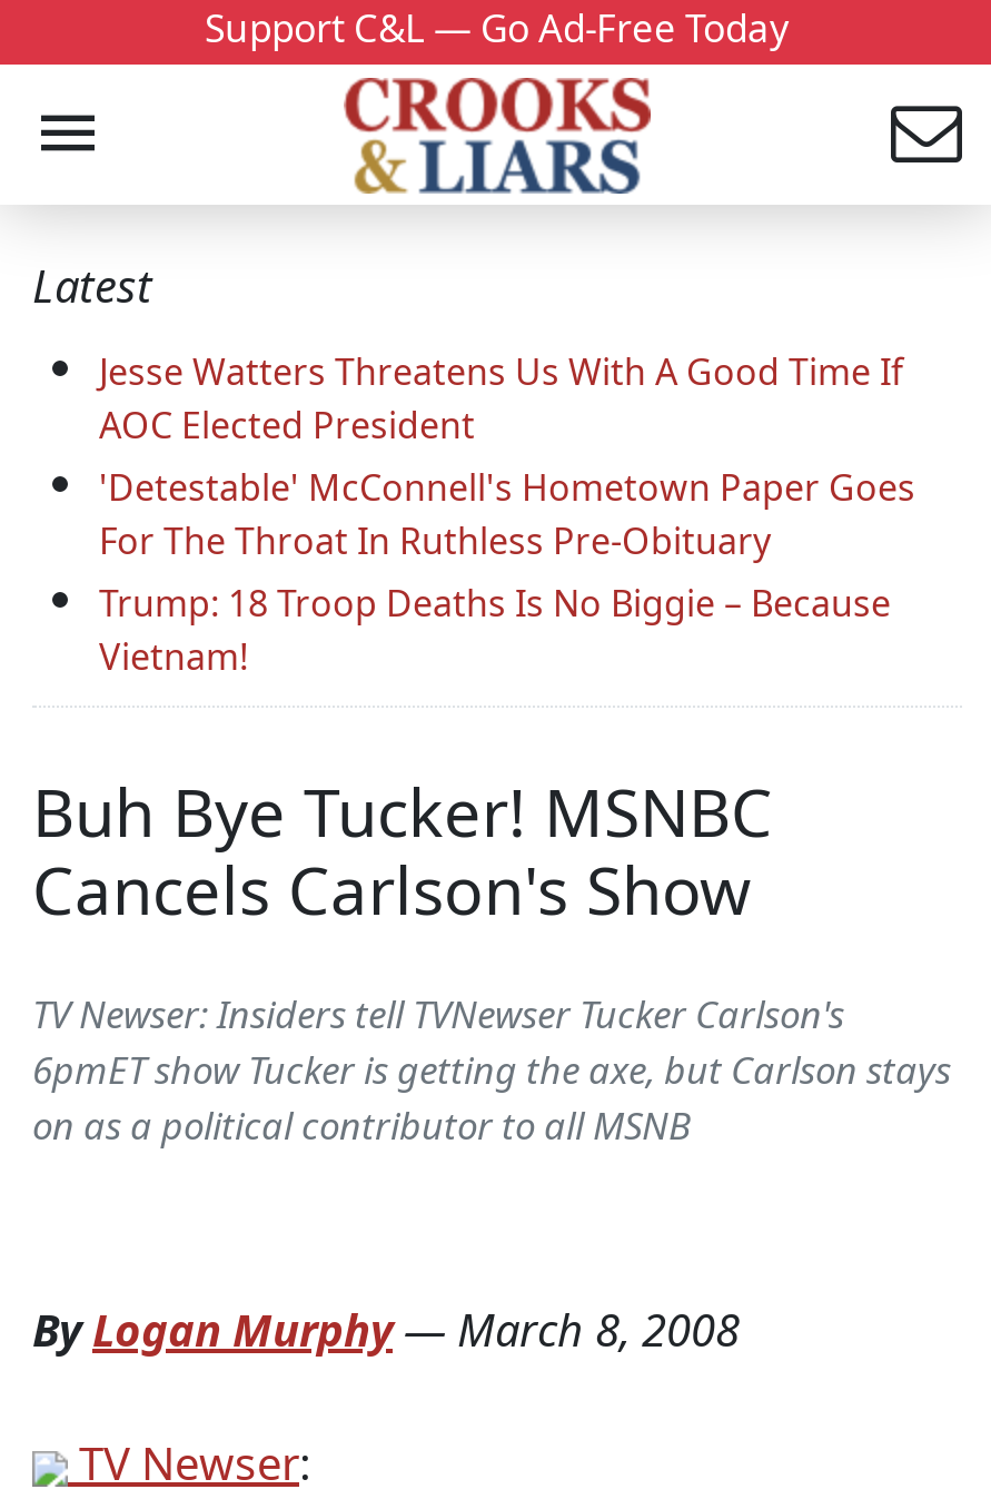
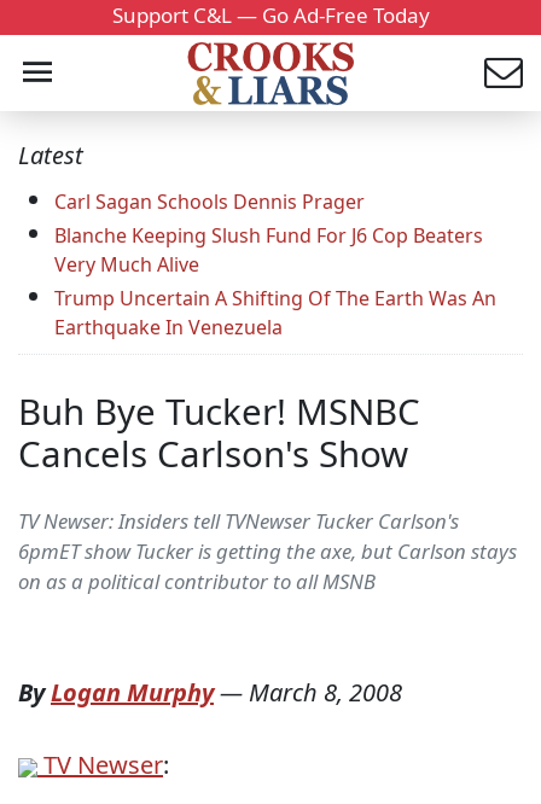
[99,348,915,682] Jesse Watters Threatens Us With A Good Time If | AOC Elected President | 'Detestable' McConnell's Hometown Paper Goes | For The Throat In Ruthless Pre-Obituary | Trump: 18 Troop Deaths Is No Biggie – Because | Vietnam! -> [54,189,496,341] Carl Sagan Schools Dennis Prager | Blanche Keeping Slush Fund For J6 Cop Beaters | Very Much Alive | Trump Uncertain A Shifting Of The Earth Was An | Earthquake In Venezuela

